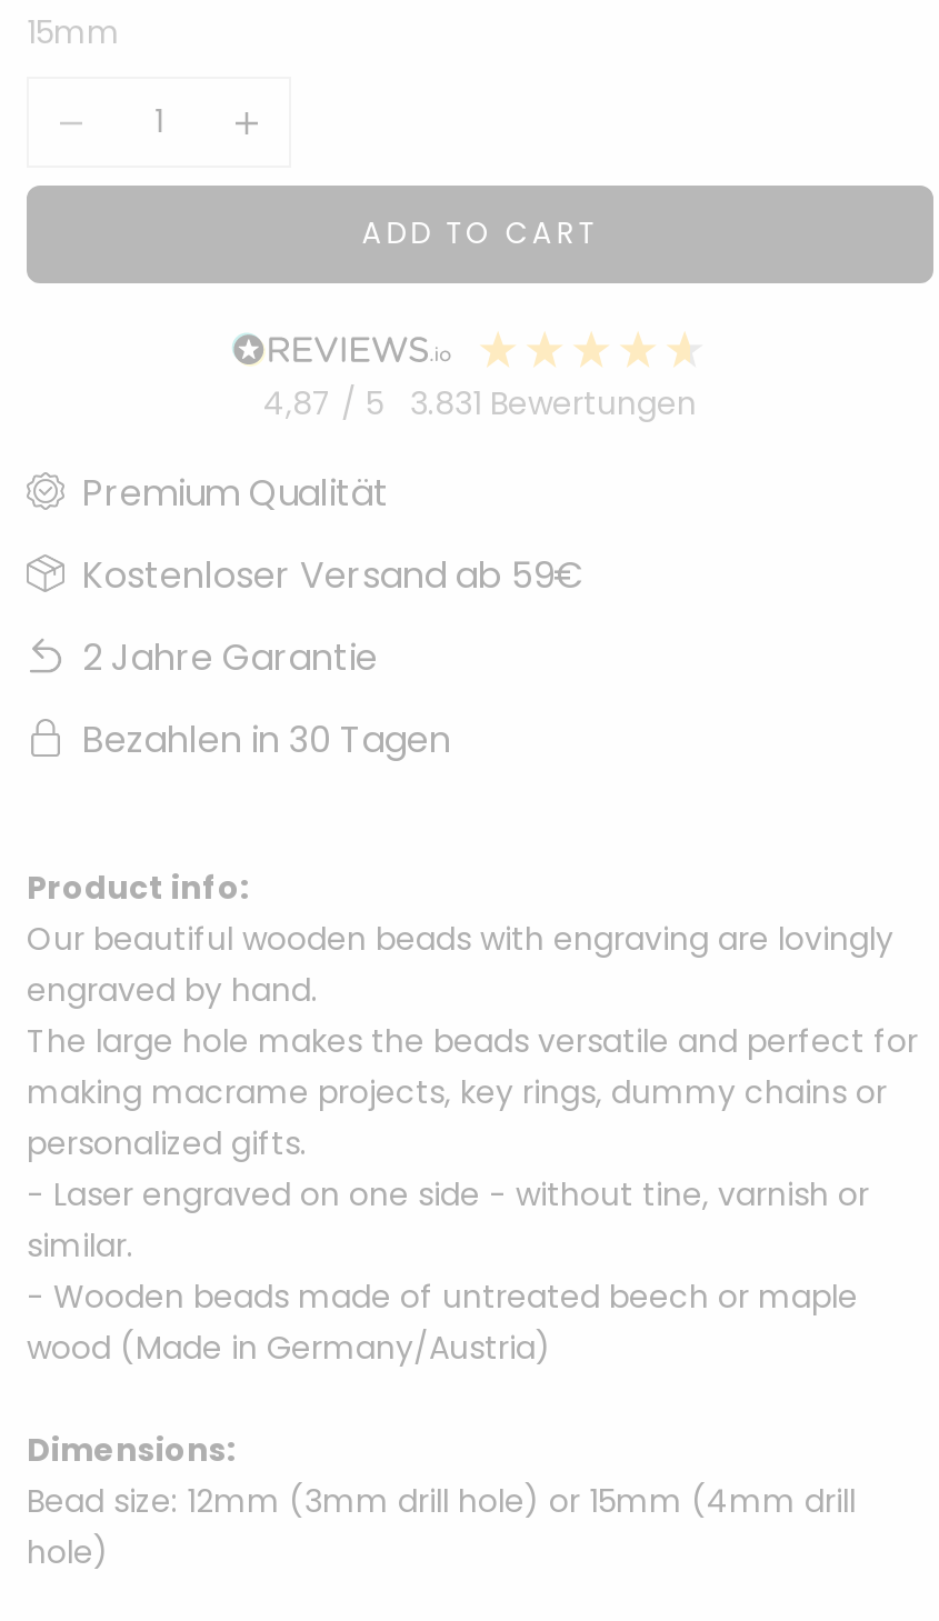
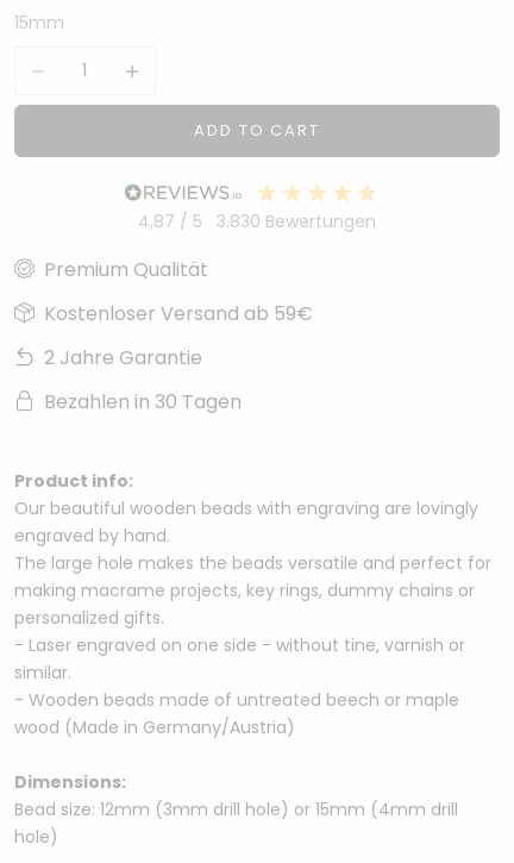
[263,380,697,425] 4,87 / 5 3.831 Bewertungen -> [138,209,376,233] 4,87 / 5 3.830 Bewertungen

